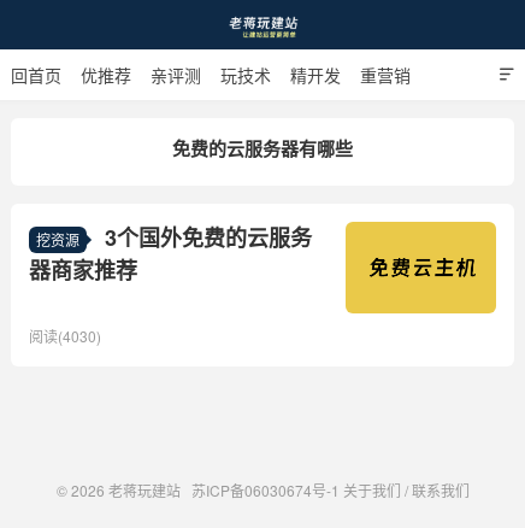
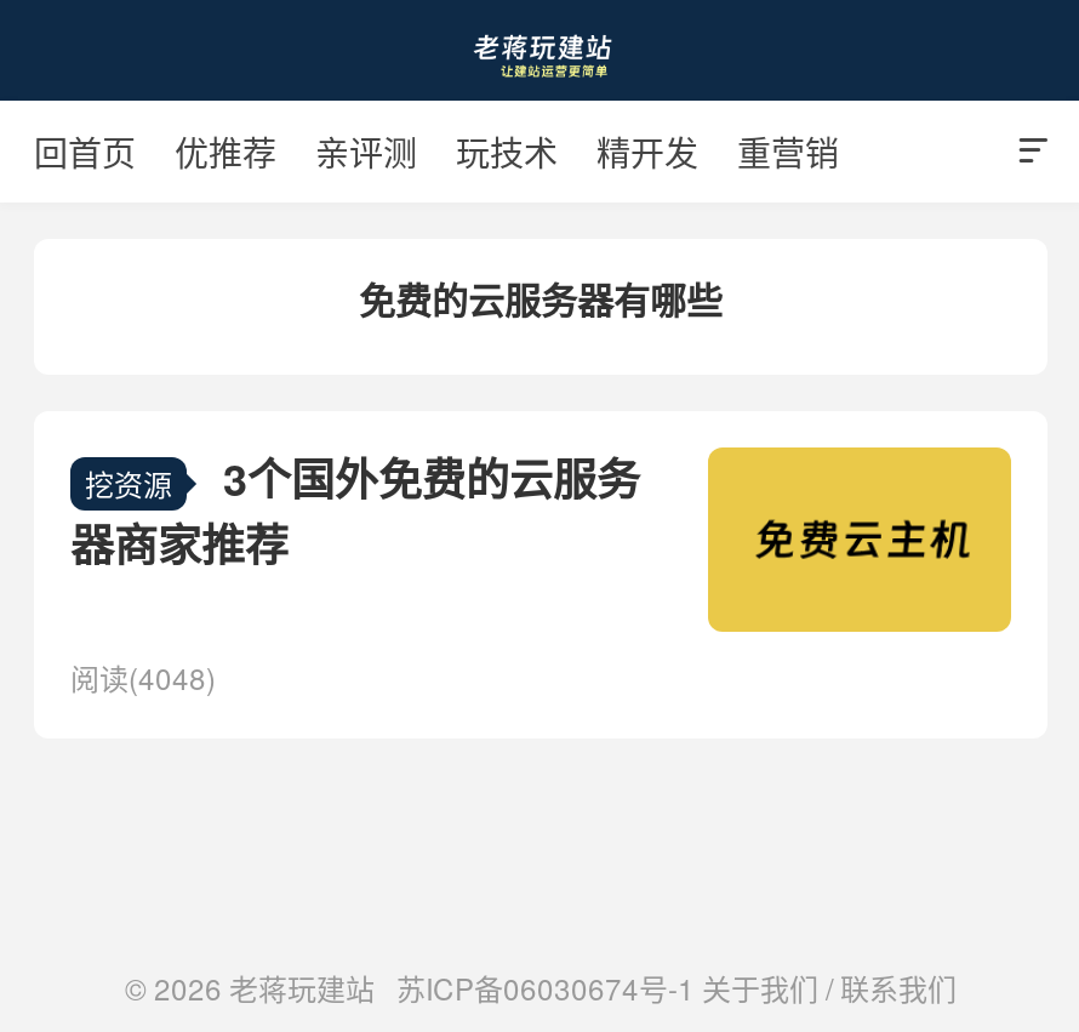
[29,325,101,346] 阅读(4030) -> [70,656,216,697] 阅读(4048)

